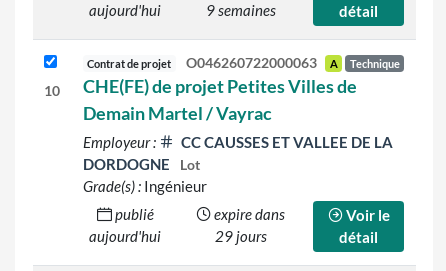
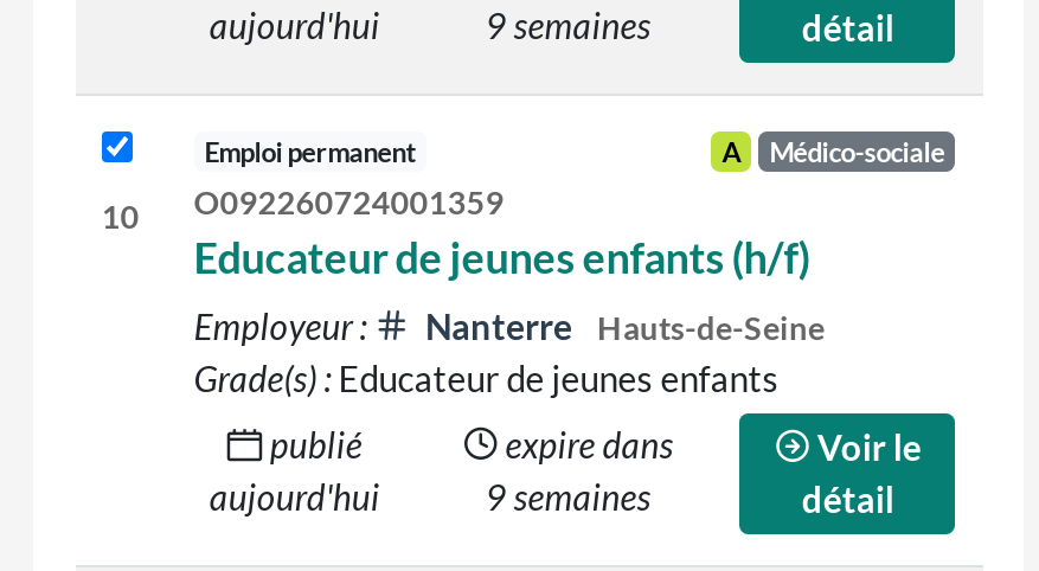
[83,55,400,124] Technique | Contrat de projet | O046260722000063 | CHE(FE) de projet Petites Villes de | Demain Martel / Vayrac -> [194,136,945,283] Médico-sociale | Emploi permanent | O092260724001359 | Educateur de jeunes enfants (h/f)
[83,133,392,195] CC CAUSSES ET VALLEE DE LA | DORDOGNE Lot | Grade(s) : Ingénieur -> [194,304,825,399] Nanterre Hauts-de-Seine | Grade(s) : Educateur de jeunes enfants
[215,227,267,245] 29 jours -> [485,476,651,519] 9 semaines

